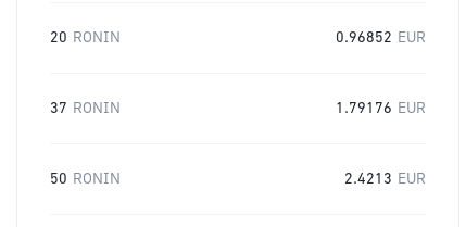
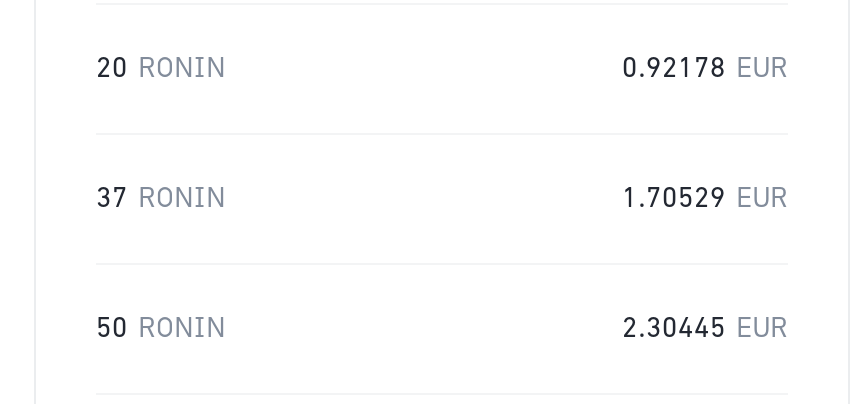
[336,30,426,46] 0.96852 EUR -> [622,55,788,83] 0.92178 EUR
[336,101,426,116] 1.79176 EUR -> [622,185,788,213] 1.70529 EUR
[344,172,426,187] 2.4213 EUR -> [622,315,788,343] 2.30445 EUR

